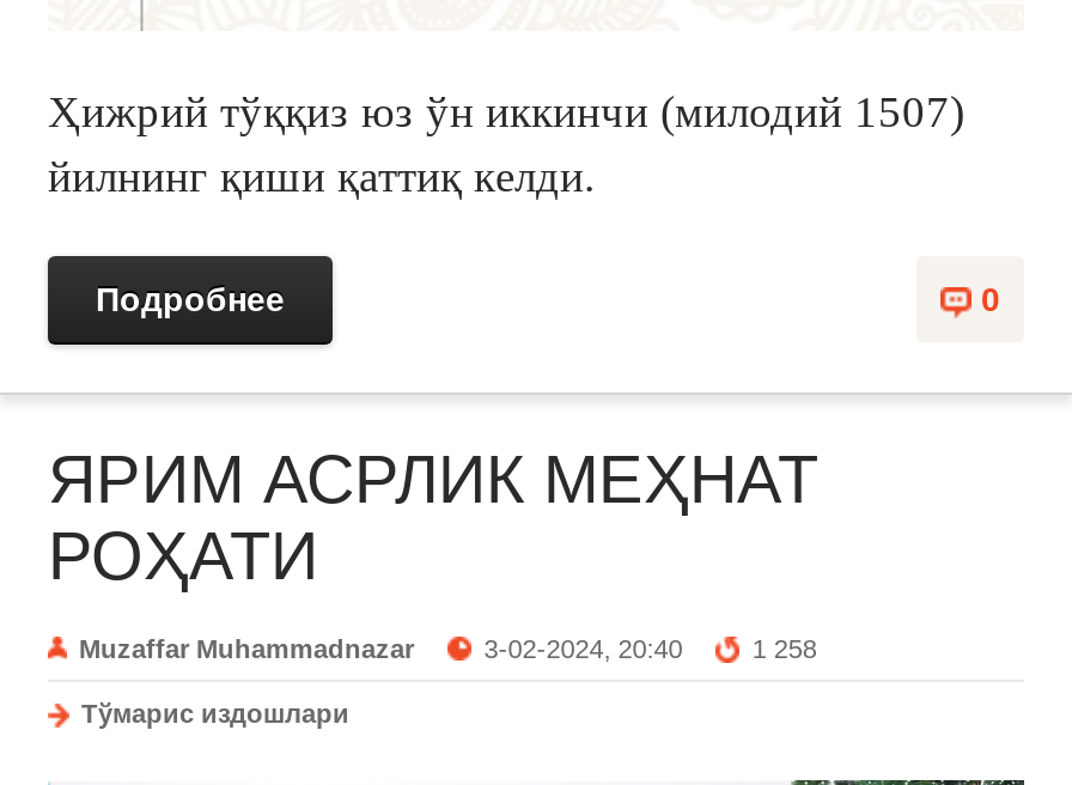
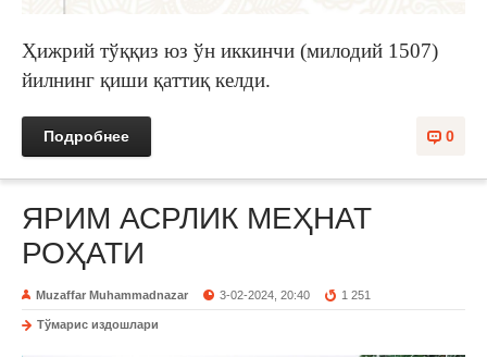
[752,634,817,663] 1 258 -> [342,288,371,301] 1 251

